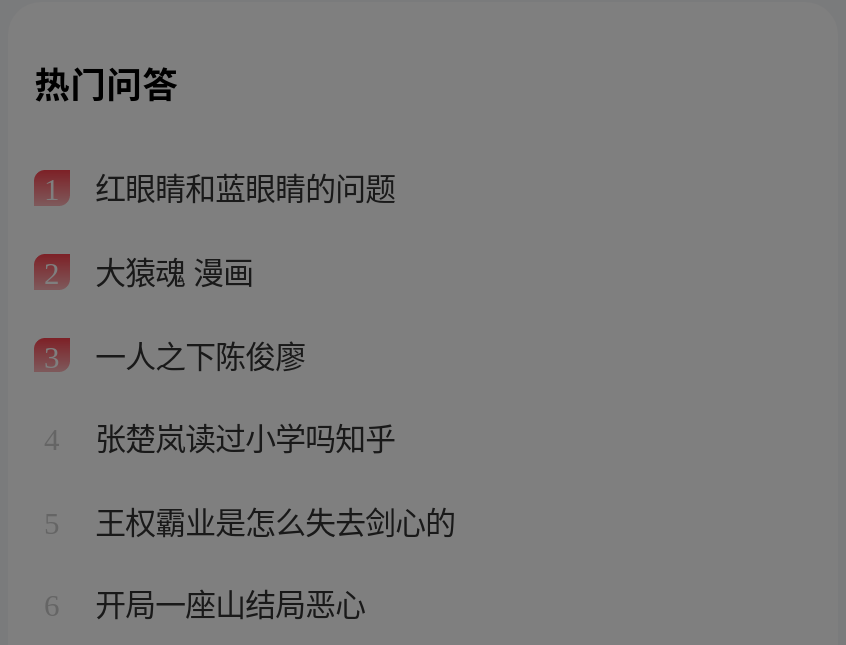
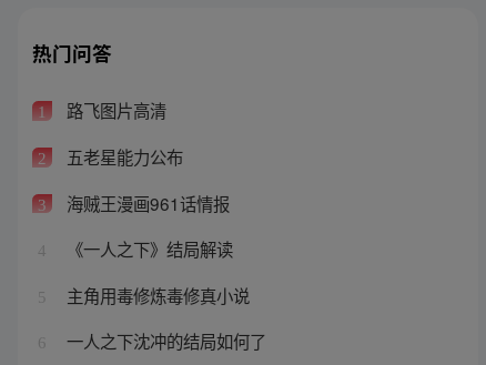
[87,165,395,209] 红眼睛和蓝眼睛的问题 -> [62,98,166,123] 路飞图片高清
[87,248,253,292] 大猿魂 漫画 -> [62,144,183,169] 五老星能力公布
[87,331,305,375] 一人之下陈俊廖 -> [62,190,229,215] 海贼王漫画961话情报
[87,415,395,459] 张楚岚读过小学吗知乎 -> [62,237,233,261] 《一人之下》结局解读
[87,498,455,542] 王权霸业是怎么失去剑心的 -> [62,283,249,307] 主角用毒修炼毒修真小说
[87,581,365,625] 开局一座山结局恶心 -> [62,329,266,353] 一人之下沈冲的结局如何了

